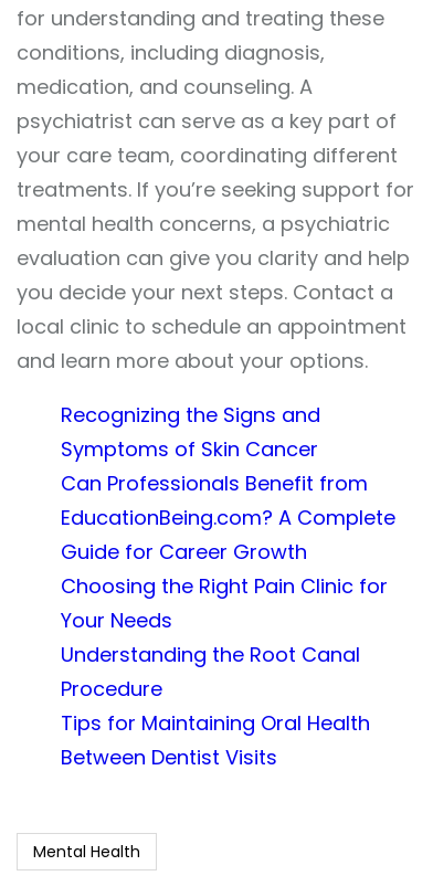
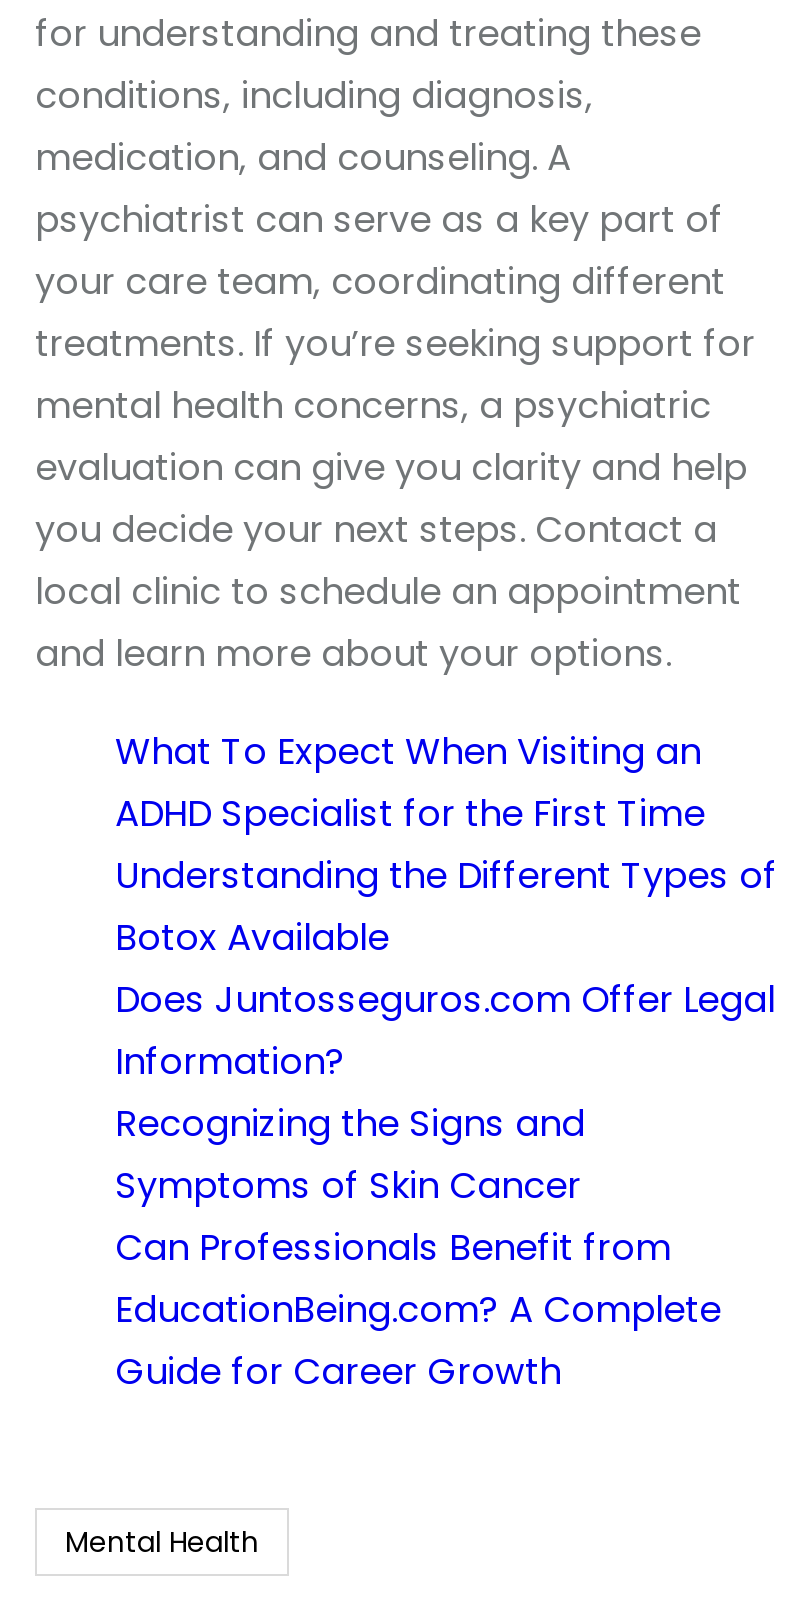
none -> [115,726,777,1086] What To Expect When Visiting an | ADHD Specialist for the First Time | Understanding the Different Types of | Botox Available | Does Juntosseguros.com Offer Legal | Information?
moved [61,401,395,566] -> [115,1098,721,1396]: Recognizing the Signs and | Symptoms of Skin Cancer | Can Professionals Benefit from | EducationBeing.com? A Complete | Guide for Career Growth
[61,572,388,771] Choosing the Right Pain Clinic for | Your Needs | Understanding the Root Canal | Procedure | Tips for Maintaining Oral Health | Between Dentist Visits -> none

